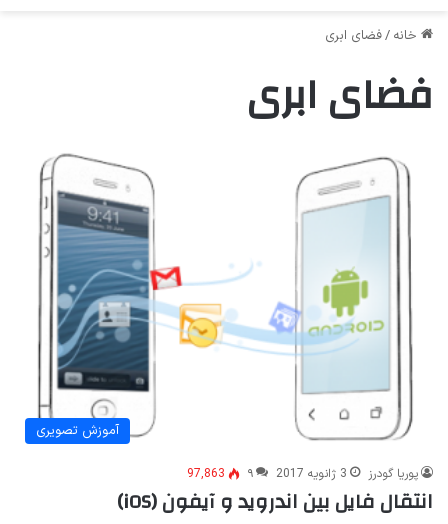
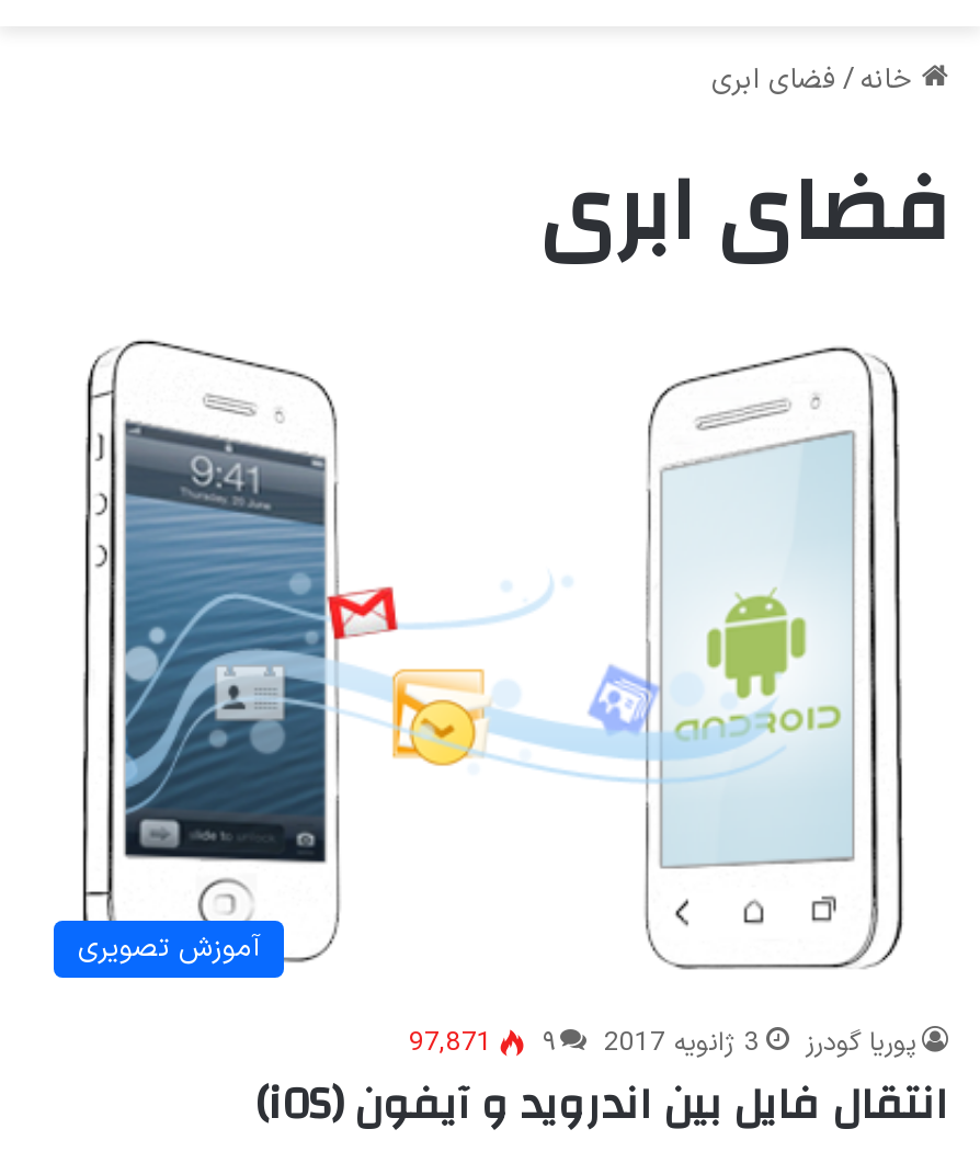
[187,465,225,483] 97,863 -> [409,1023,492,1062] 97,871

